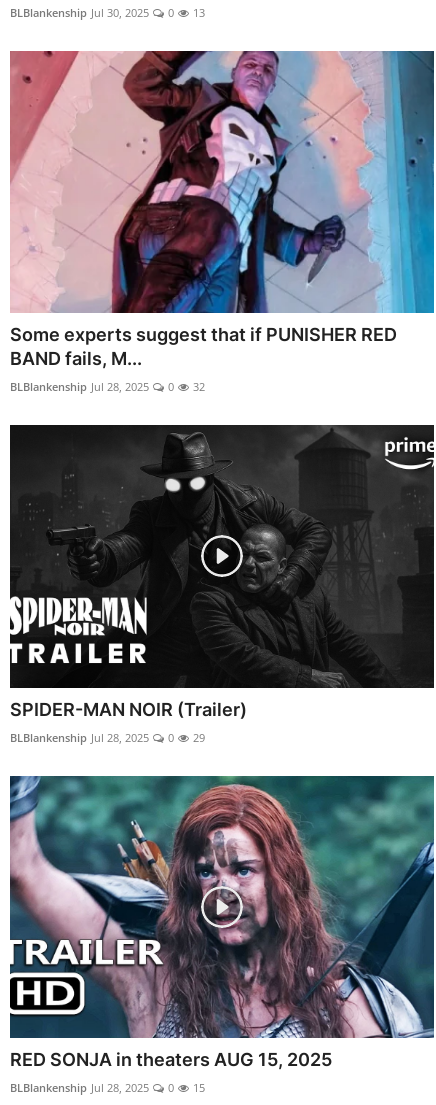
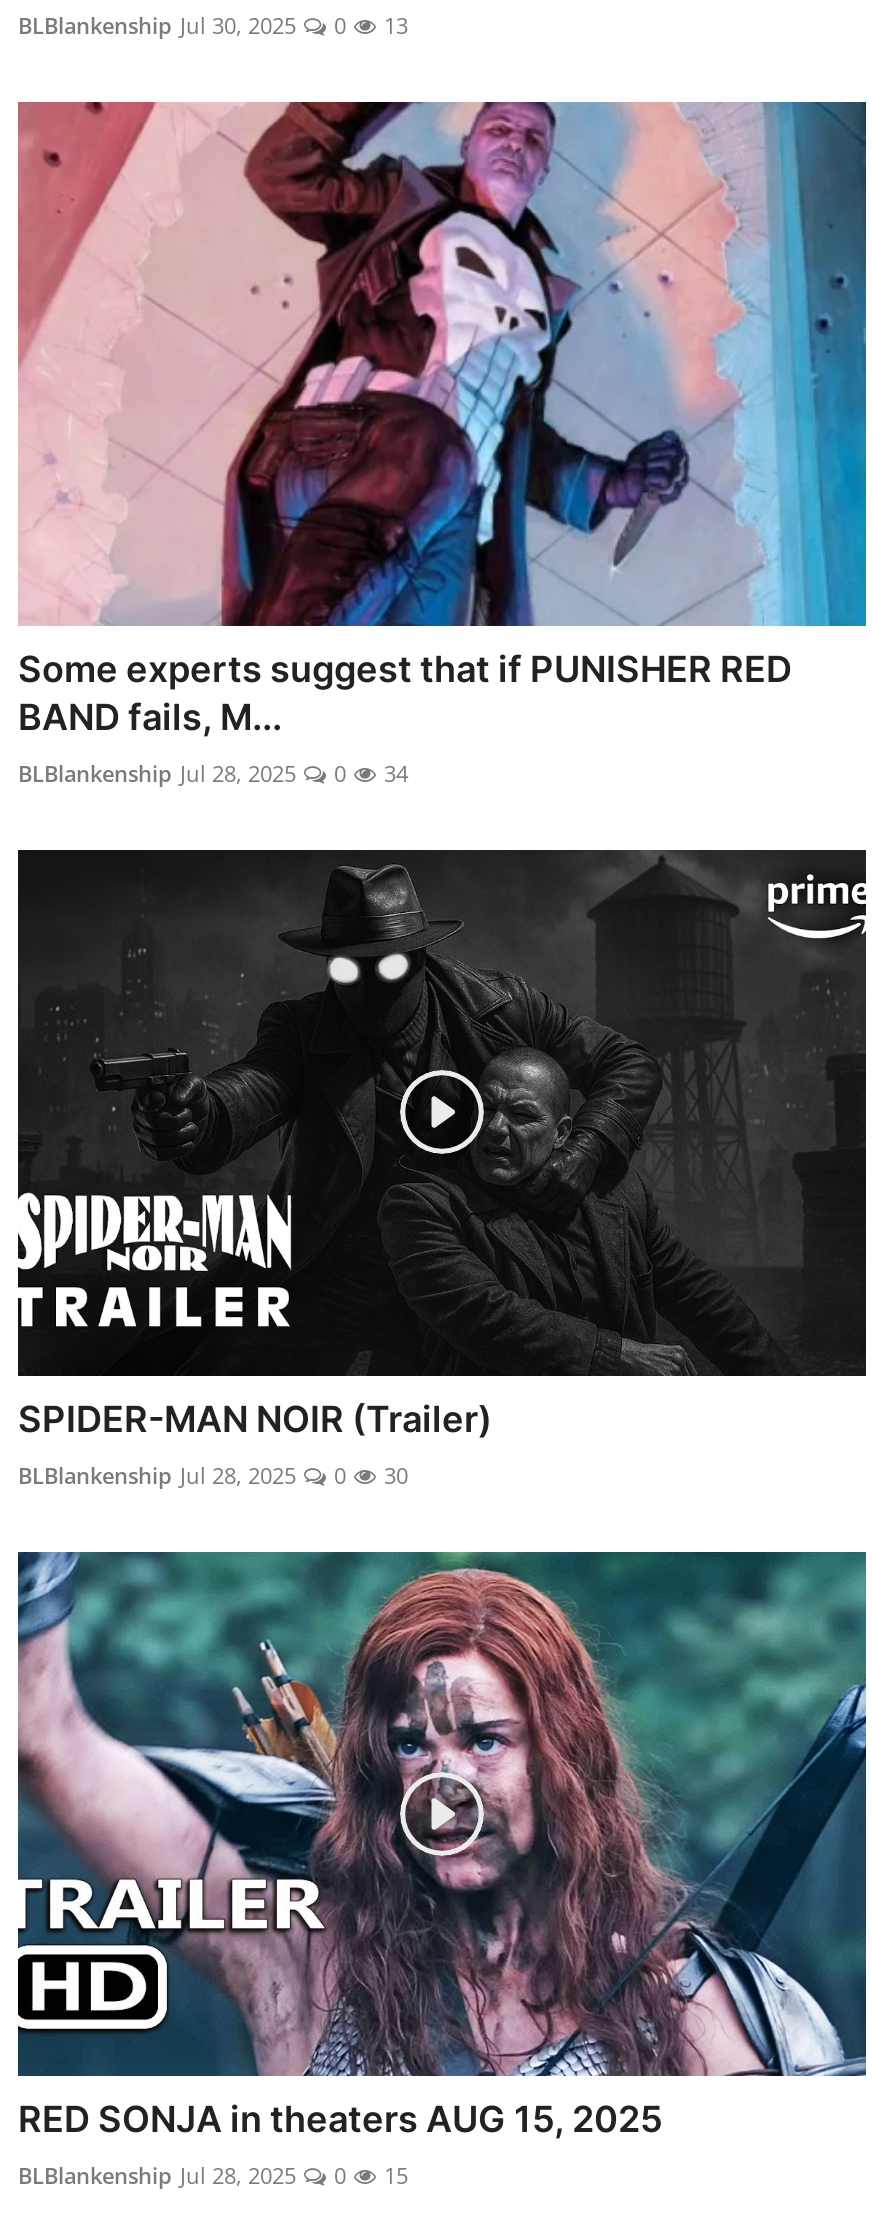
[10,379,205,394] BLBlankenship Jul 28, 2025 0 32 -> [18,759,408,789] BLBlankenship Jul 28, 2025 0 34
[10,730,205,745] BLBlankenship Jul 28, 2025 0 29 -> [18,1459,408,1489] BLBlankenship Jul 28, 2025 0 30

